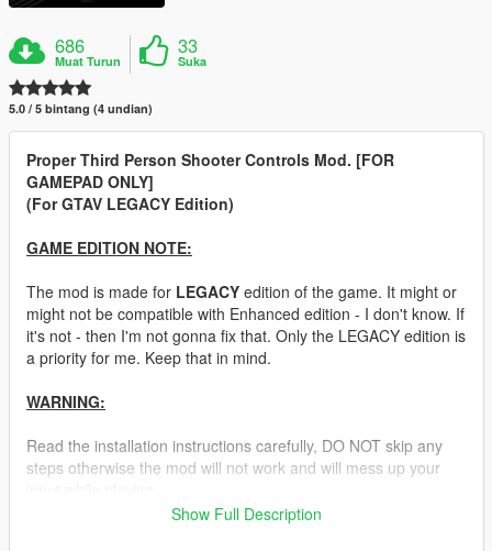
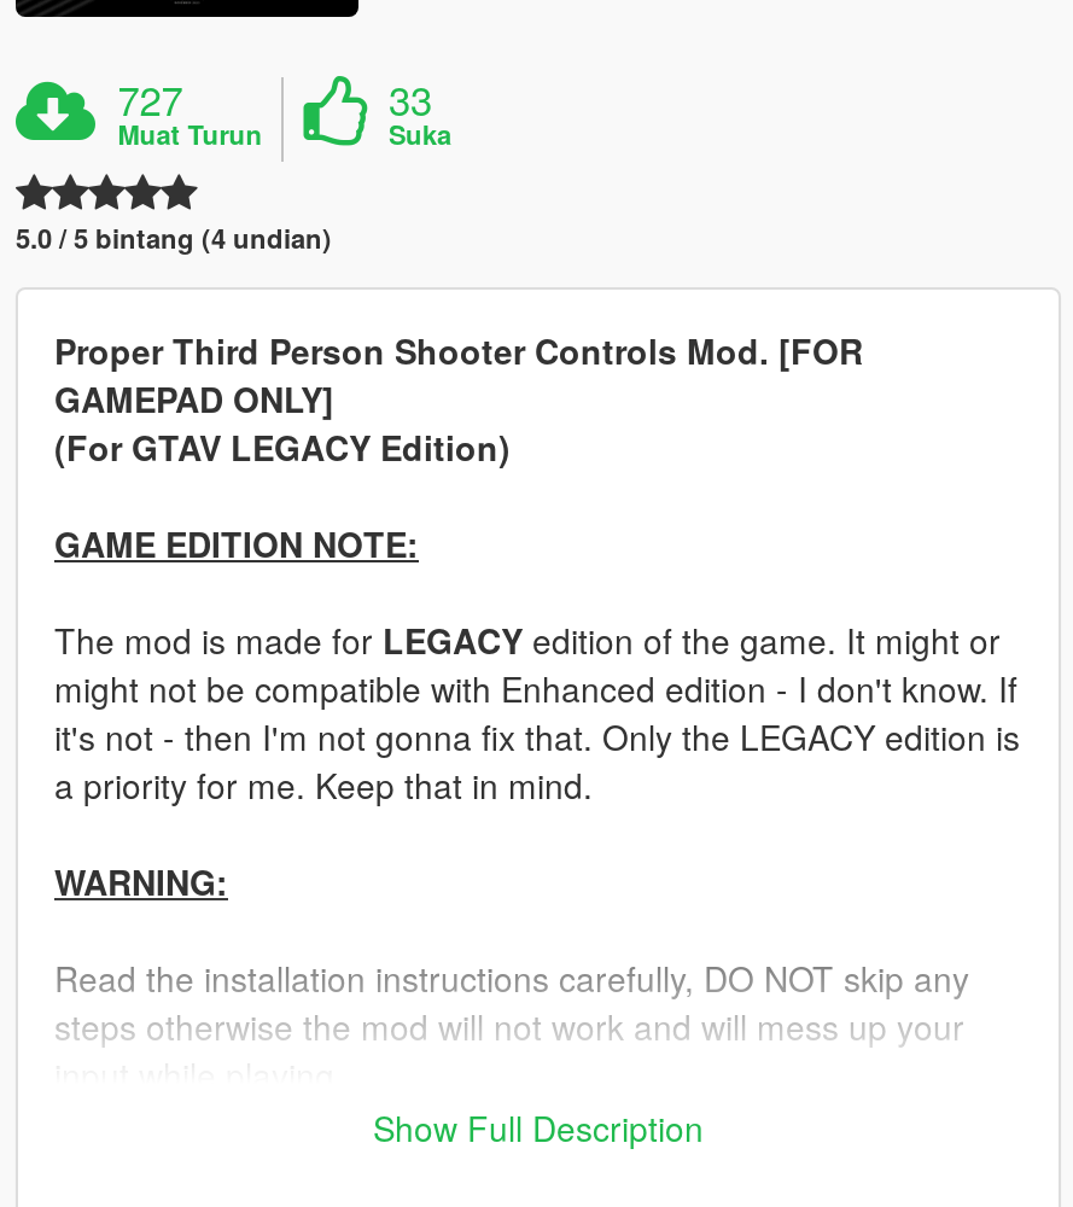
[55,32,85,58] 686 -> [118,70,183,128] 727

